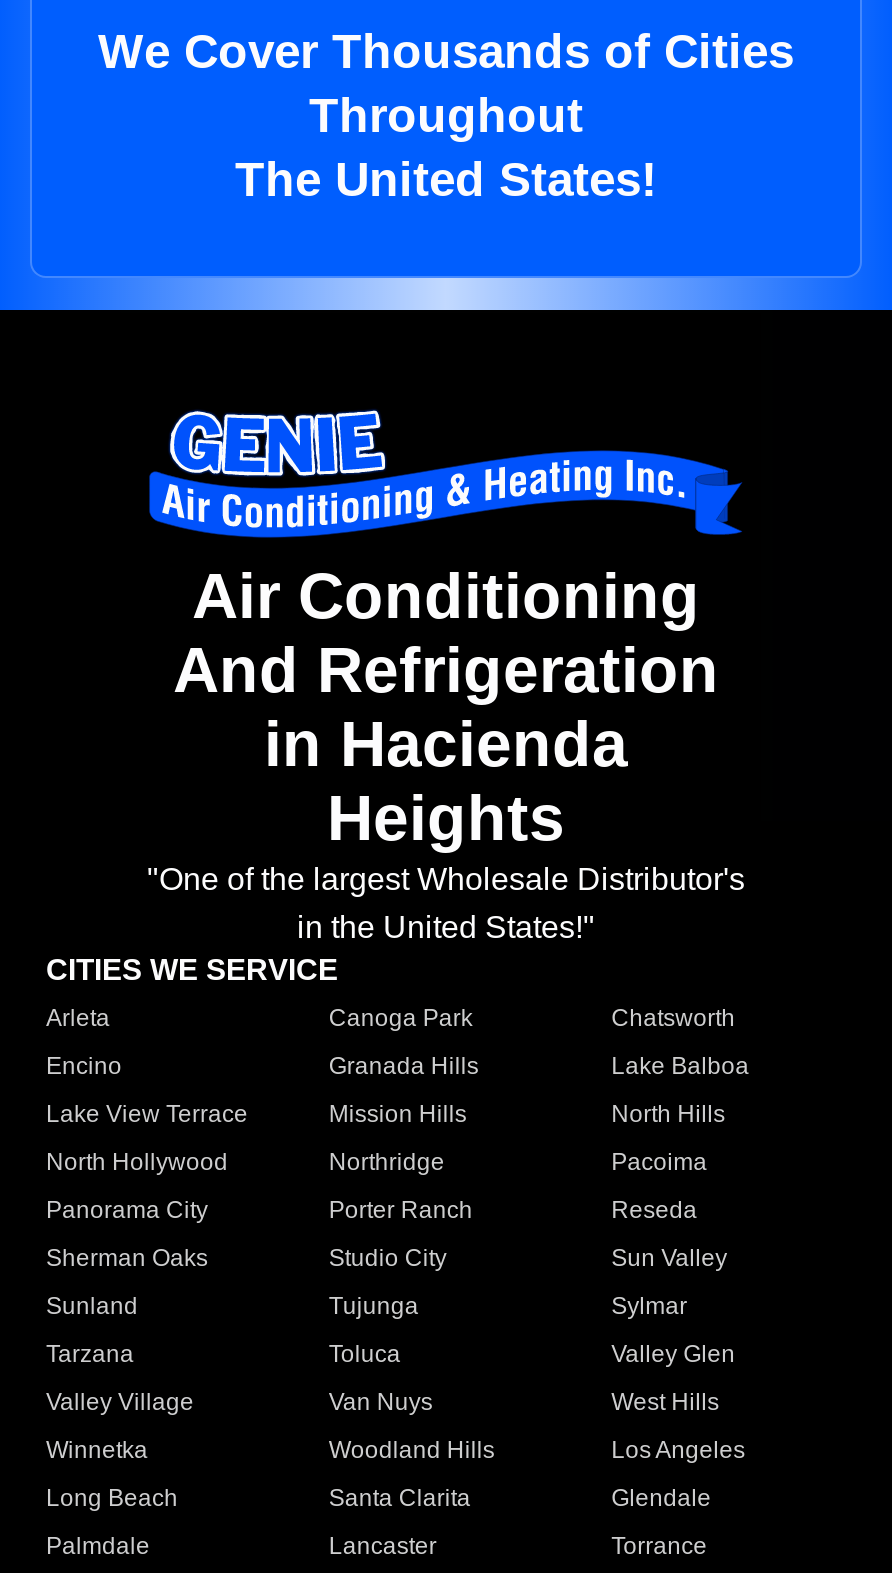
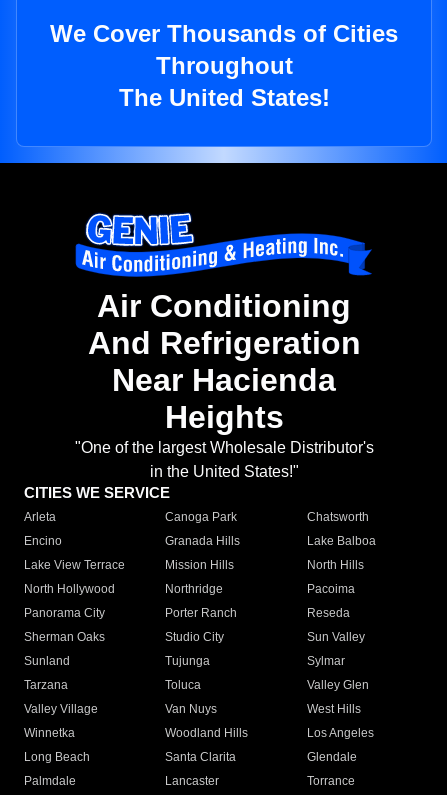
[264,709,628,781] in Hacienda -> [112,362,336,398] Near Hacienda

